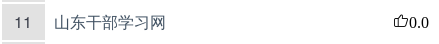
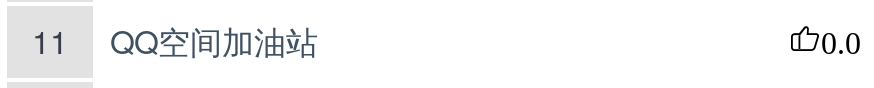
[53,10,165,33] 山东干部学习网 -> [110,19,318,65] QQ空间加油站

